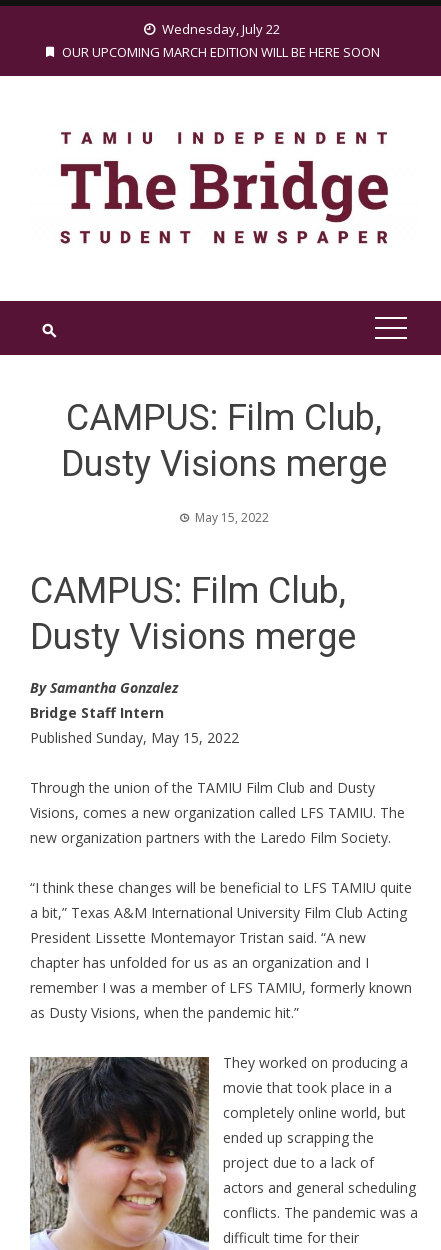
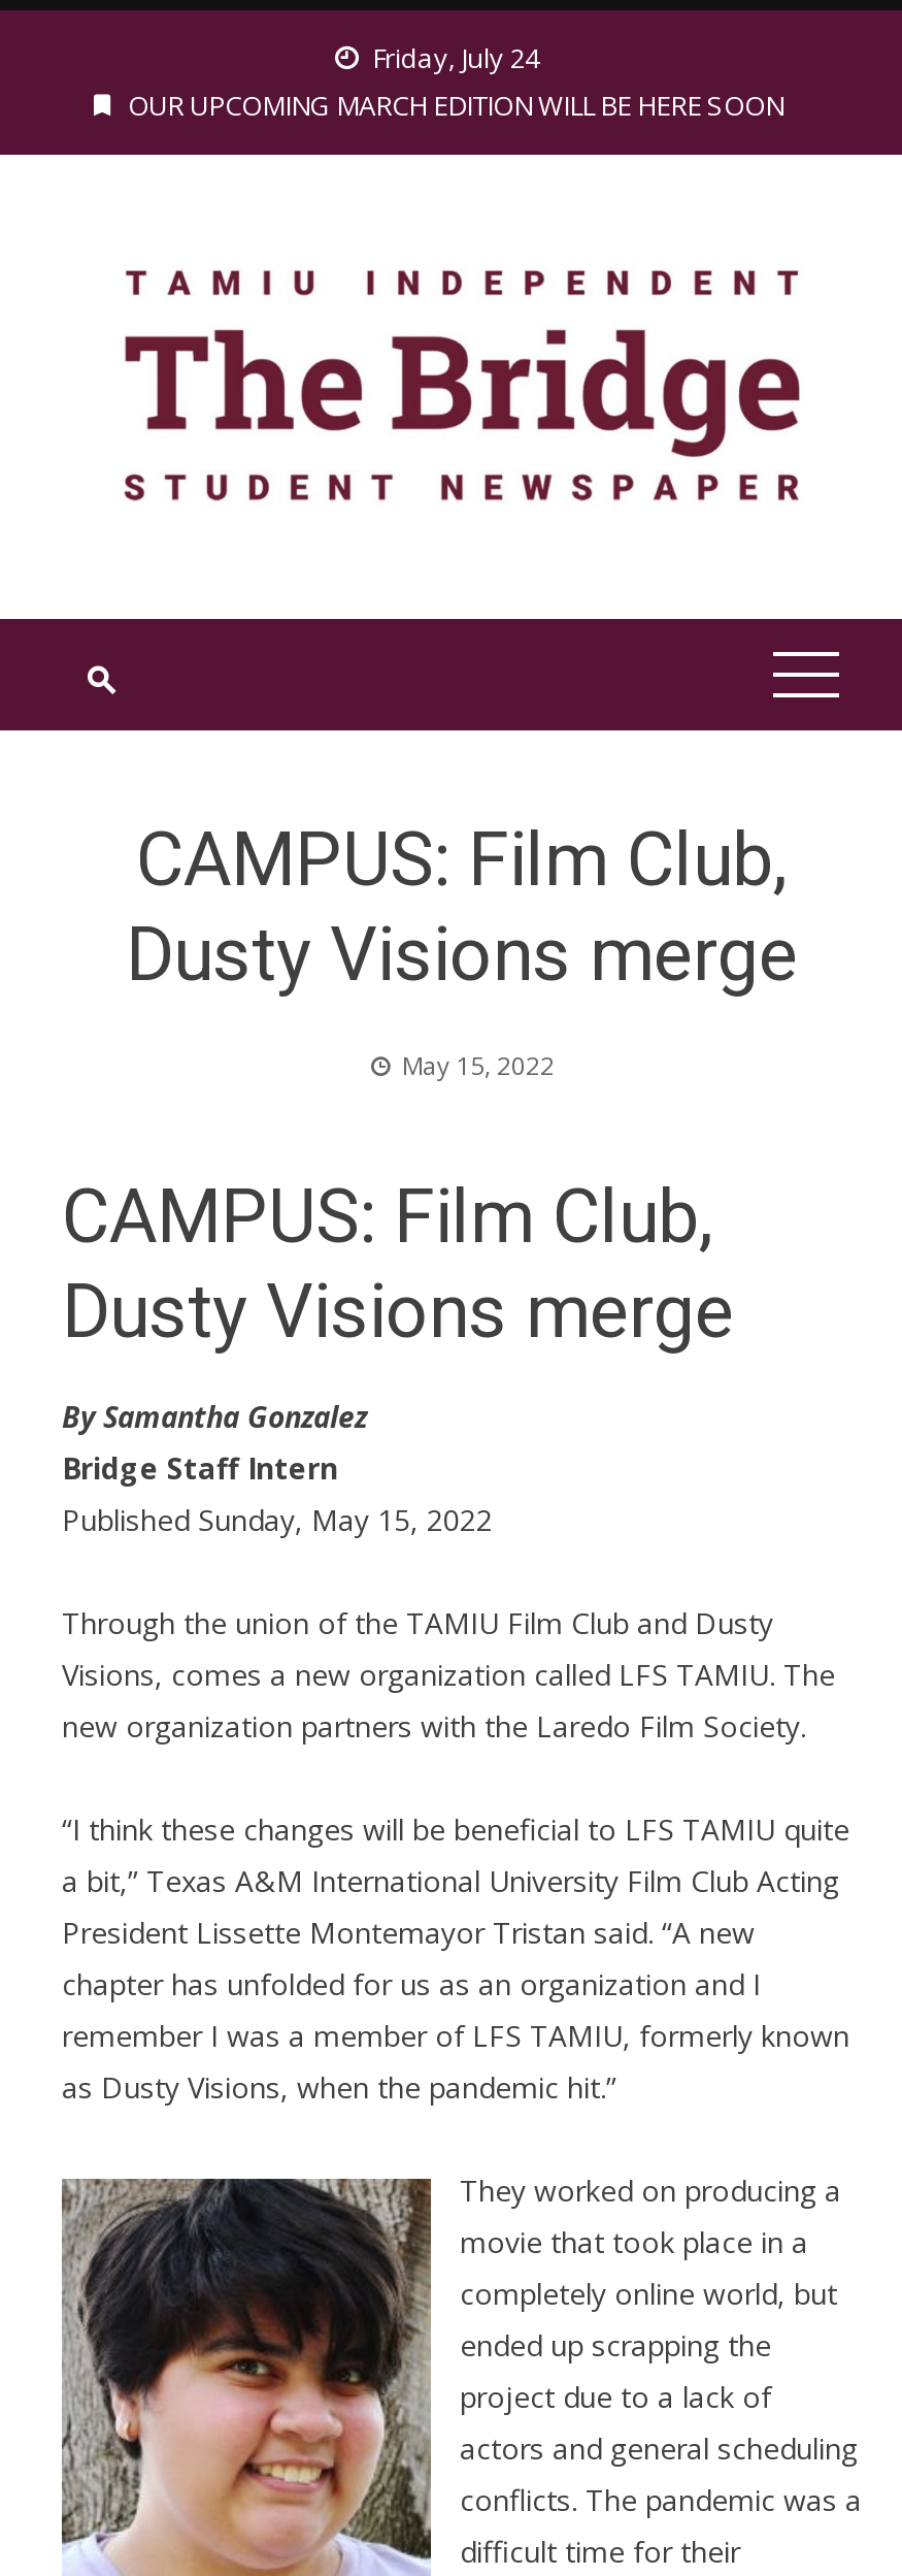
[162,20,280,38] Wednesday, July 22 -> [372,39,539,76] Friday, July 24

